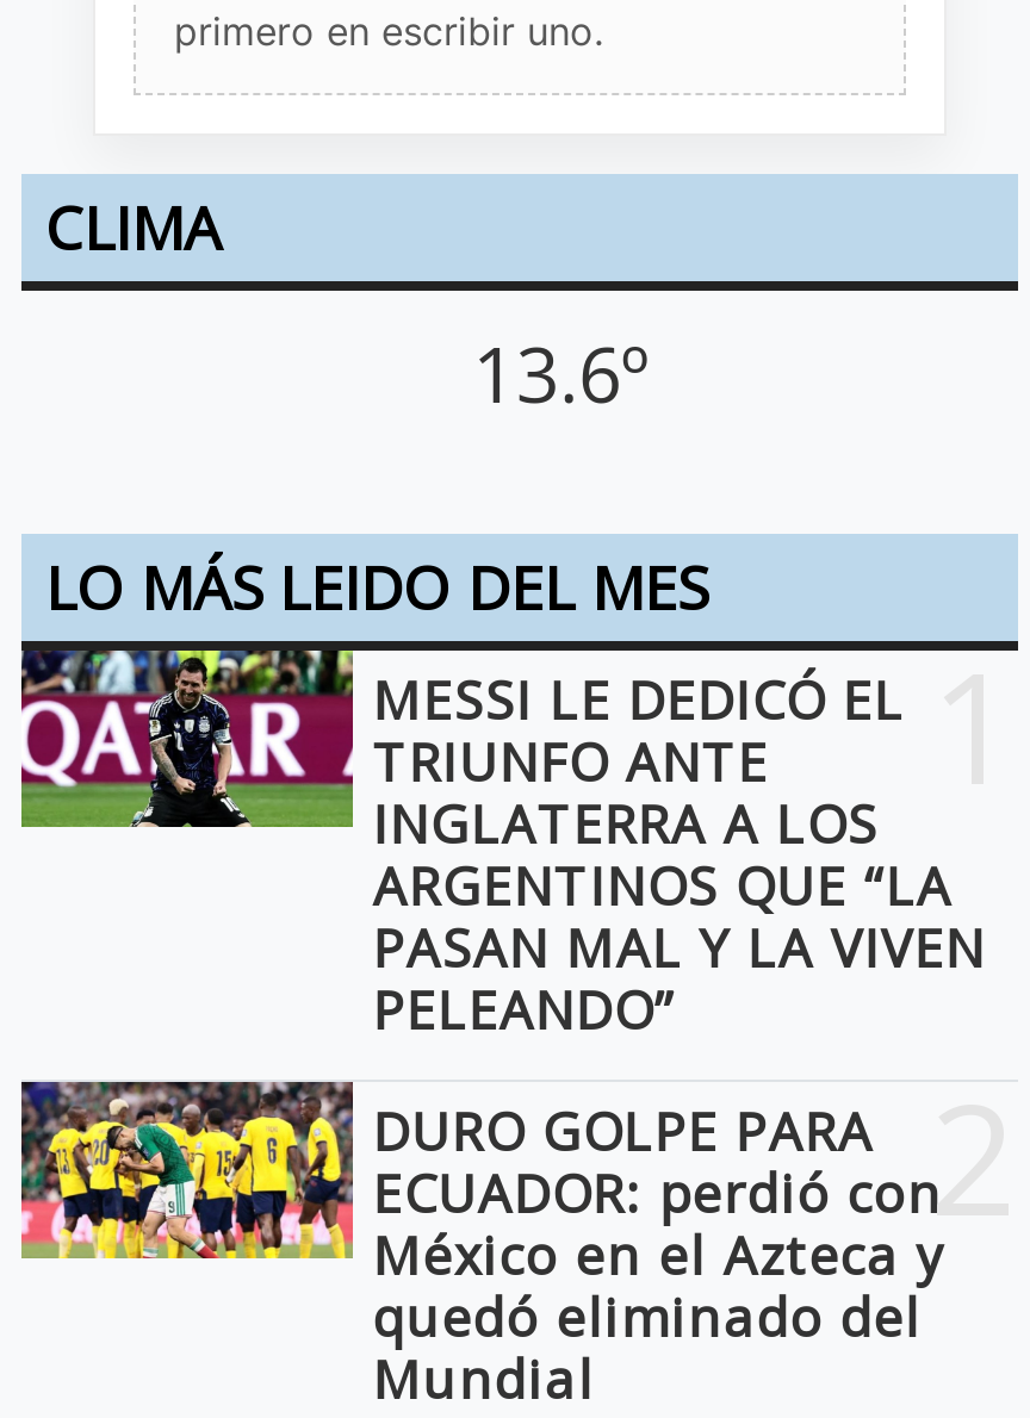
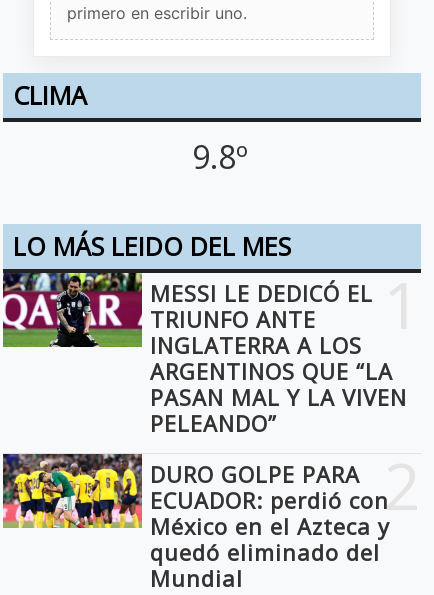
[473,321,649,423] 13.6º -> [192,135,248,178] 9.8º

